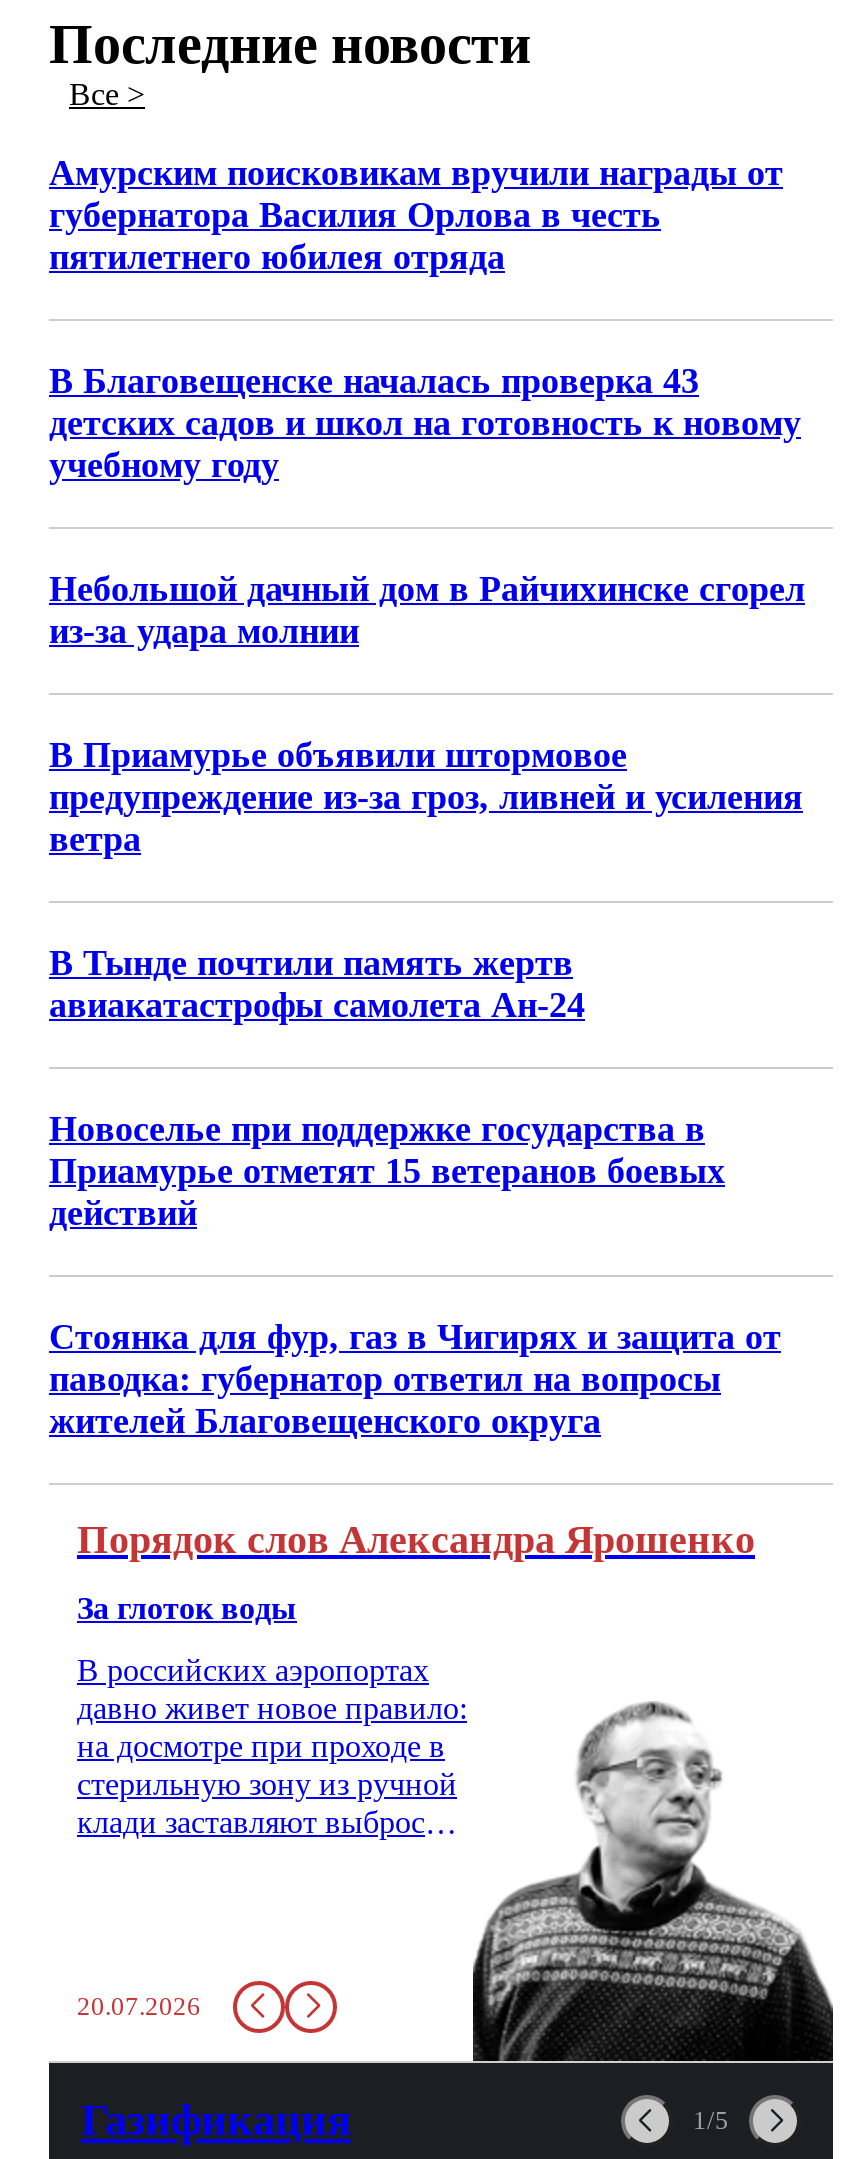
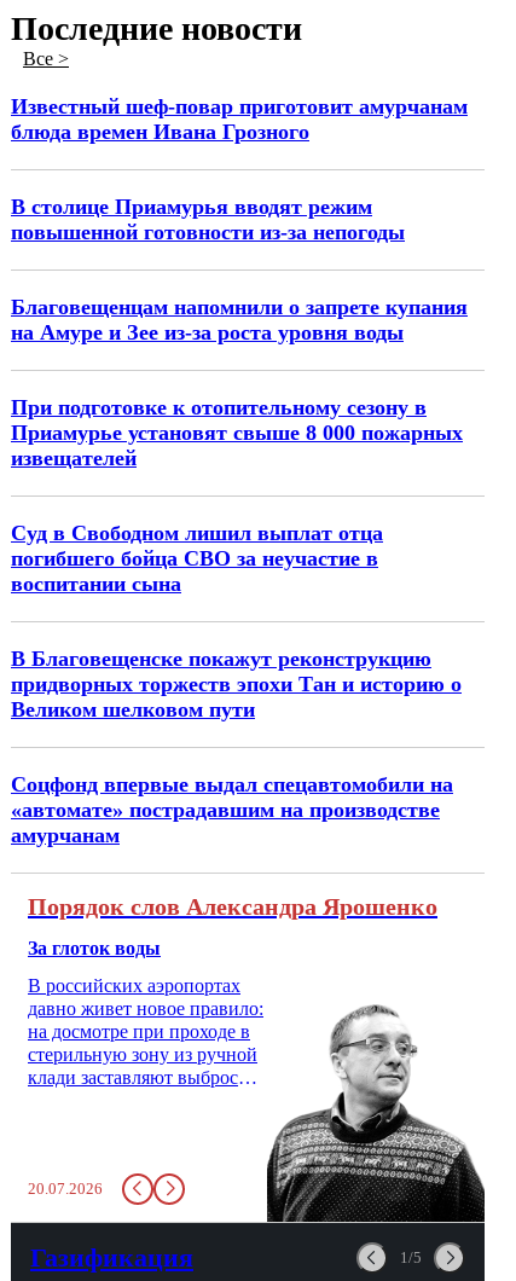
[49,154,783,278] Амурским поисковикам вручили награды от | губернатора Василия Орлова в честь | пятилетнего юбилея отряда -> [11,95,468,144] Известный шеф-повар приготовит амурчанам | блюда времен Ивана Грозного
[49,362,801,486] В Благовещенске началась проверка 43 | детских садов и школ на готовность к новому | учебному году -> [11,195,405,244] В столице Приамурья вводят режим | повышенной готовности из-за непогоды
[49,570,805,652] Небольшой дачный дом в Райчихинске сгорел | из-за удара молнии -> [11,295,468,345] Благовещенцам напомнили о запрете купания | на Амуре и Зее из-за роста уровня воды
[49,736,803,860] В Приамурье объявили штормовое | предупреждение из-за гроз, ливней и усиления | ветра -> [11,396,463,470] При подготовке к отопительному сезону в | Приамурье установят свыше 8 000 пожарных | извещателей
[49,944,585,1026] В Тынде почтили память жертв | авиакатастрофы самолета Ан-24 -> [11,521,383,596] Суд в Свободном лишил выплат отца | погибшего бойца СВО за неучастие в | воспитании сына
[49,1110,725,1234] Новоселье при поддержке государства в | Приамурье отметят 15 ветеранов боевых | действий -> [11,647,462,722] В Благовещенске покажут реконструкцию | придворных торжеств эпохи Тан и историю о | Великом шелковом пути
[49,1318,781,1442] Стоянка для фур, газ в Чигирях и защита от | паводка: губернатор ответил на вопросы | жителей Благовещенского округа -> [11,773,453,848] Соцфонд впервые выдал спецавтомобили на | «автомате» пострадавшим на производстве | амурчанам

